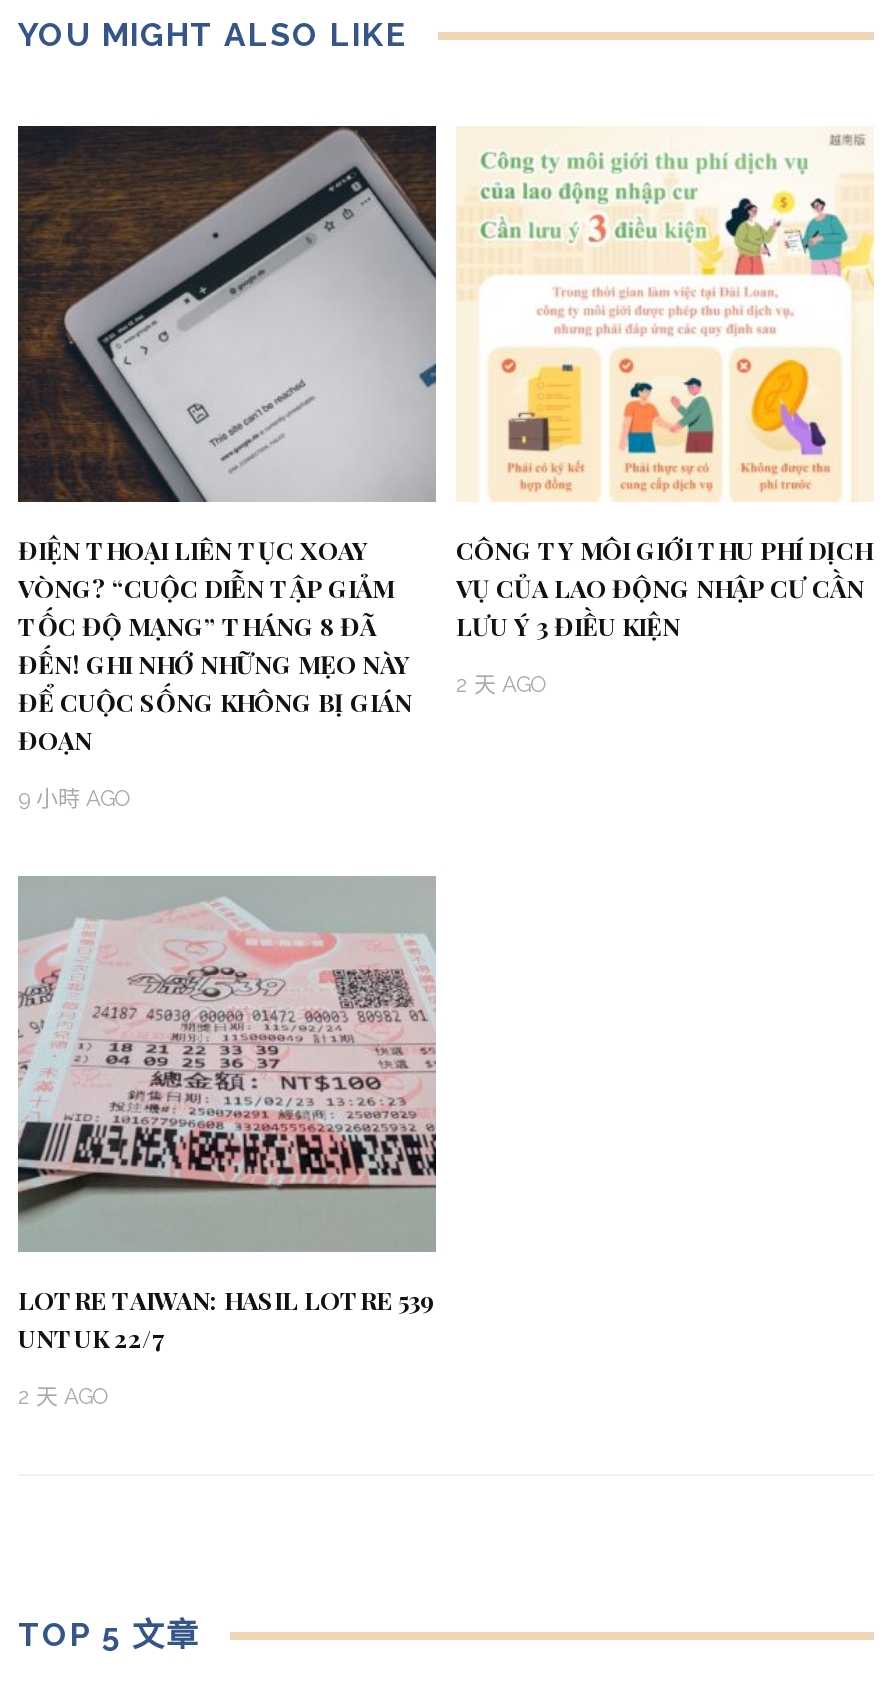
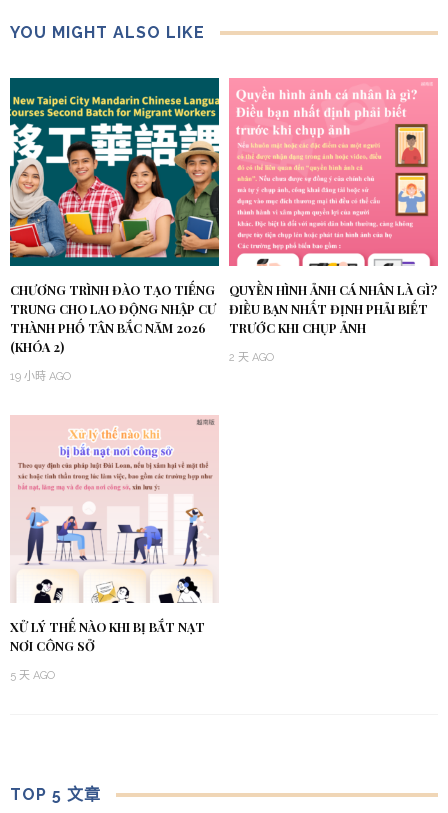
[16,123,438,755] [image] | ĐIỆN THOẠI LIÊN TỤC XOAY | VÒNG? “CUỘC DIỄN TẬP GIẢM | TỐC ĐỘ MẠNG” THÁNG 8 ĐÃ | ĐẾN! GHI NHỚ NHỮNG MẸO NÀY | ĐỂ CUỘC SỐNG KHÔNG BỊ GIÁN | ĐOẠN -> [9,77,220,355] [image] | CHƯƠNG TRÌNH ĐÀO TẠO TIẾNG | TRUNG CHO LAO ĐỘNG NHẬP CƯ | THÀNH PHỐ TÂN BẮC NĂM 2026 | (KHÓA 2)
[456,125,876,641] [image] | CÔNG TY MÔI GIỚI THU PHÍ DỊCH | VỤ CỦA LAO ĐỘNG NHẬP CƯ CẦN | LƯU Ý 3 ĐIỀU KIỆN -> [228,78,439,336] [image] | QUYỀN HÌNH ẢNH CÁ NHÂN LÀ GÌ? | ĐIỀU BẠN NHẤT ĐỊNH PHẢI BIẾT | TRƯỚC KHI CHỤP ẢNH
[18,785,130,811] 9 小時 AGO -> [10,370,71,383] 19 小時 AGO
[16,875,438,1193] [image] -> [11,416,218,603] [image]
[18,1283,436,1353] LOTRE TAIWAN: HASIL LOTRE 539 | UNTUK 22/7 -> [10,619,205,654] XỬ LÝ THẾ NÀO KHI BỊ BẮT NẠT | NƠI CÔNG SỞ
[18,1383,108,1409] 2 天 AGO -> [10,669,55,682] 5 天 AGO

